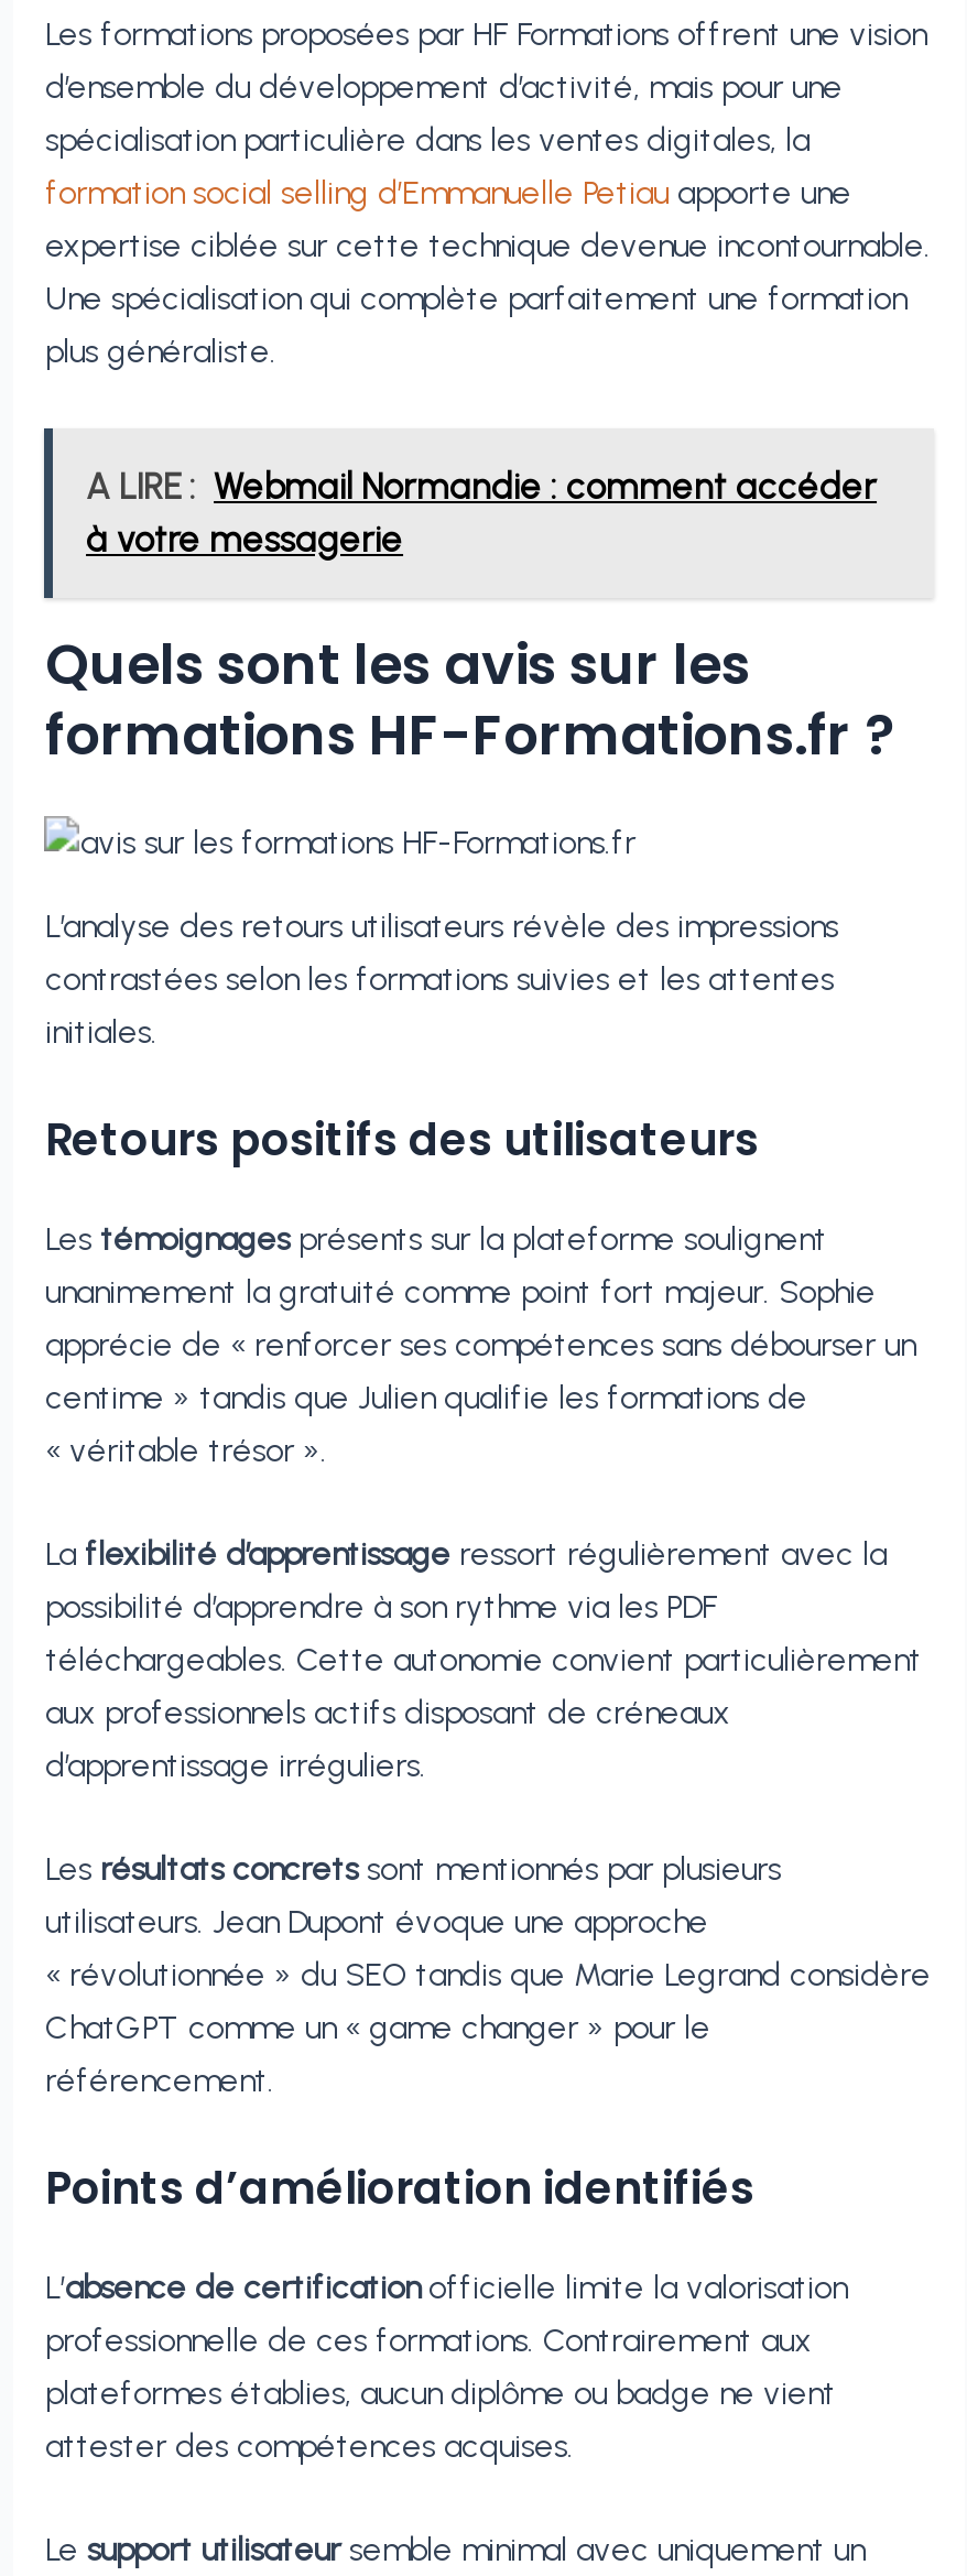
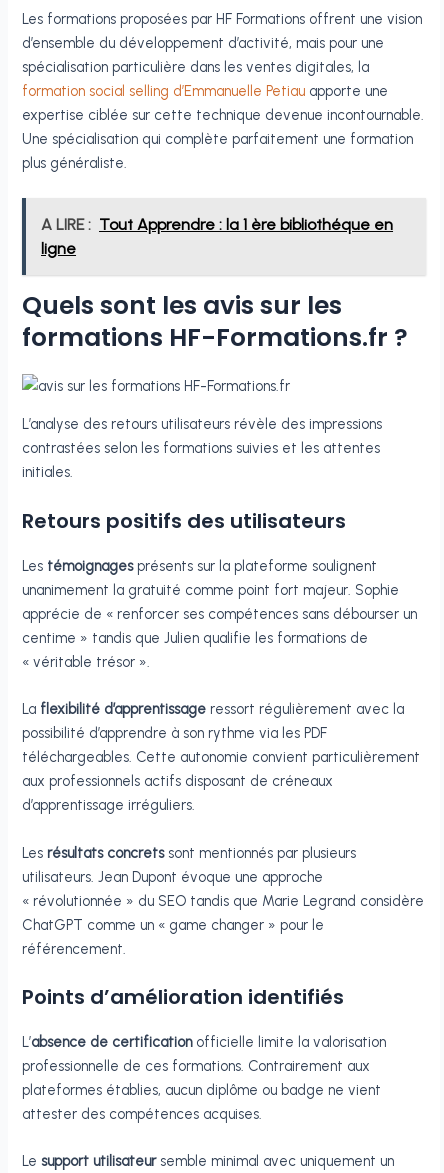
[86,465,877,560] A LIRE : Webmail Normandie : comment accéder | à votre messagerie -> [41,215,393,258] A LIRE : Tout Apprendre : la 1 ère bibliothéque en | ligne

